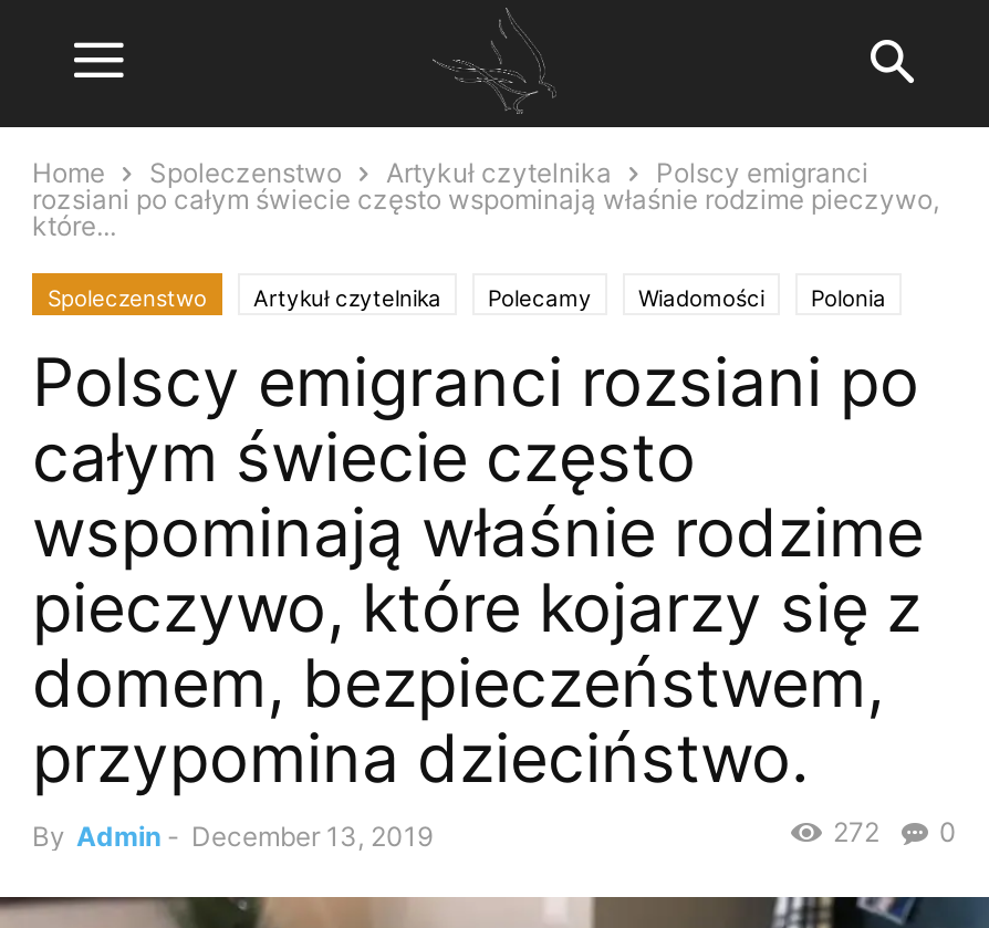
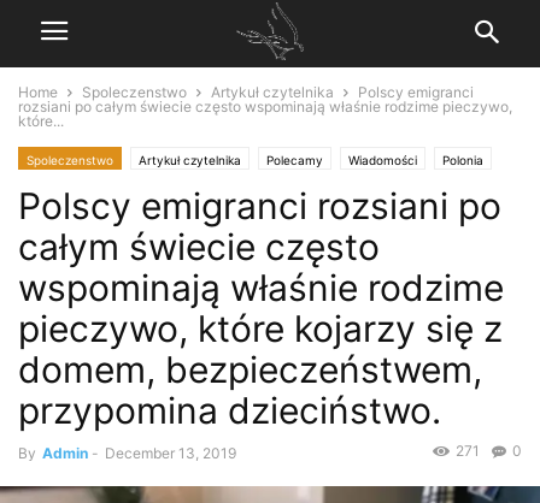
[833,815,957,848] 272 0 -> [456,442,522,460] 271 0

